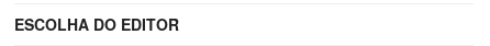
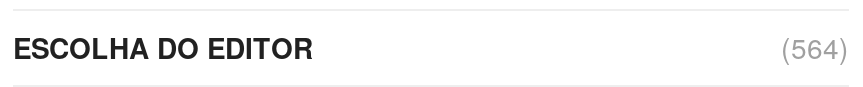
none -> [781,27,849,67] (564)

